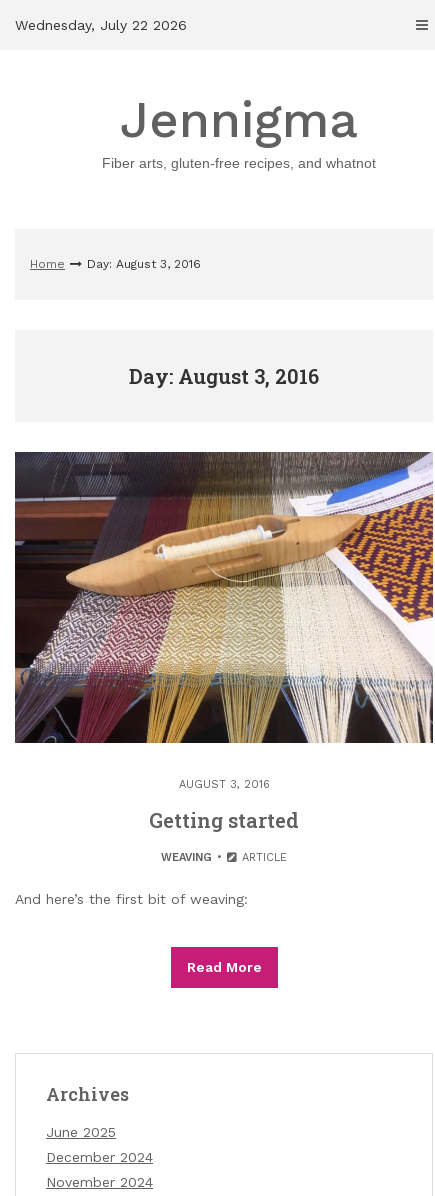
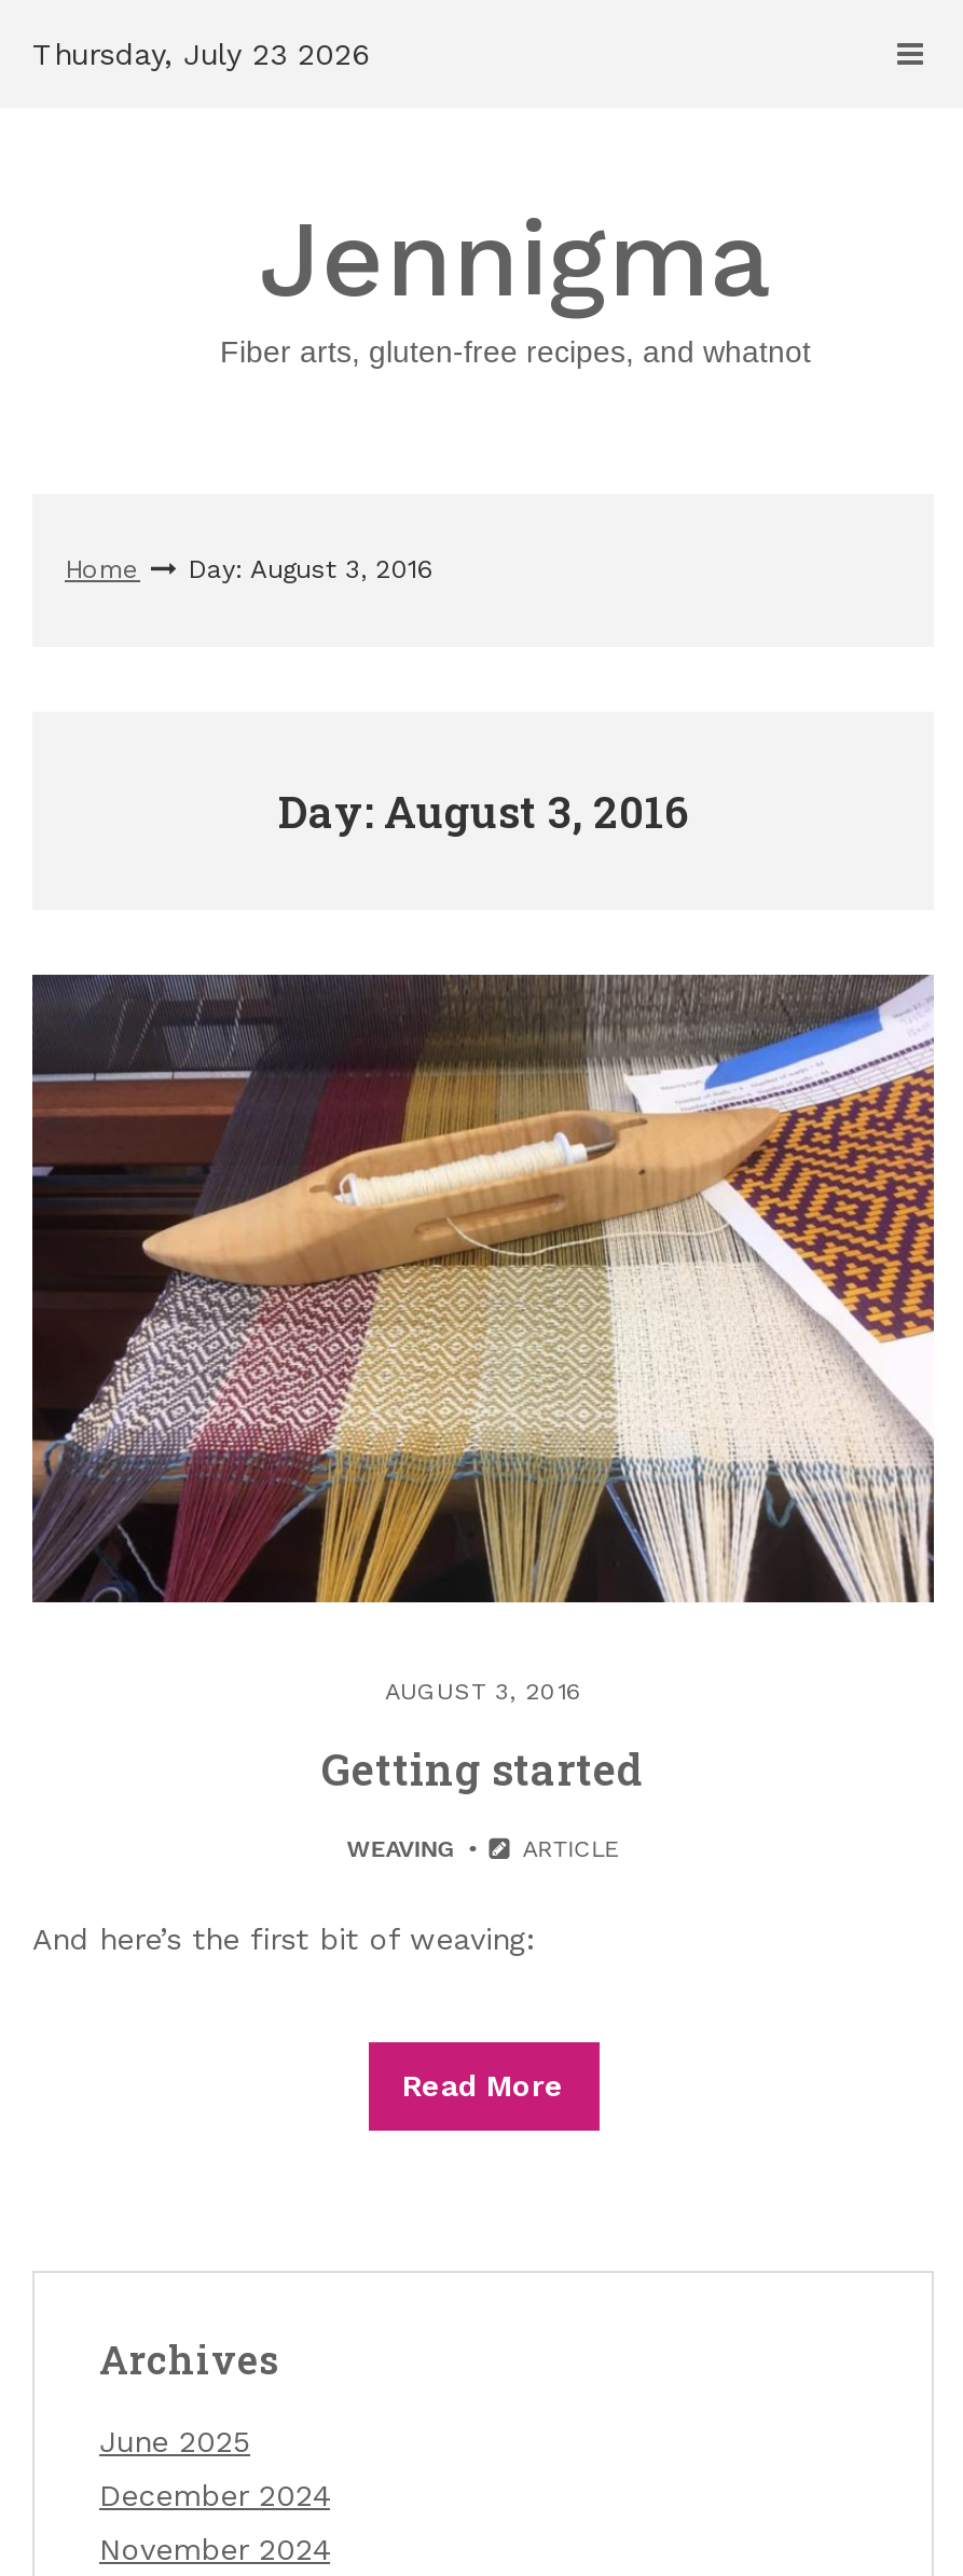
[15,17,187,33] Wednesday, July 22 2026 -> [32,37,371,71] Thursday, July 23 2026

